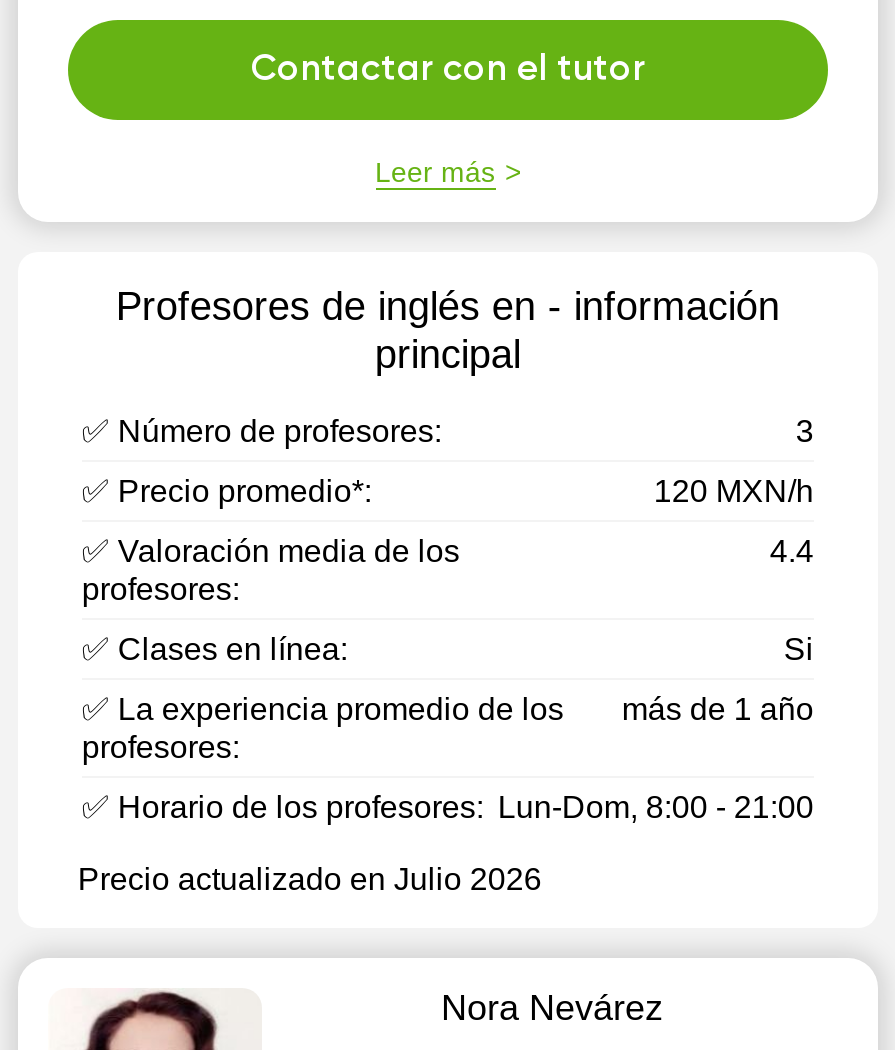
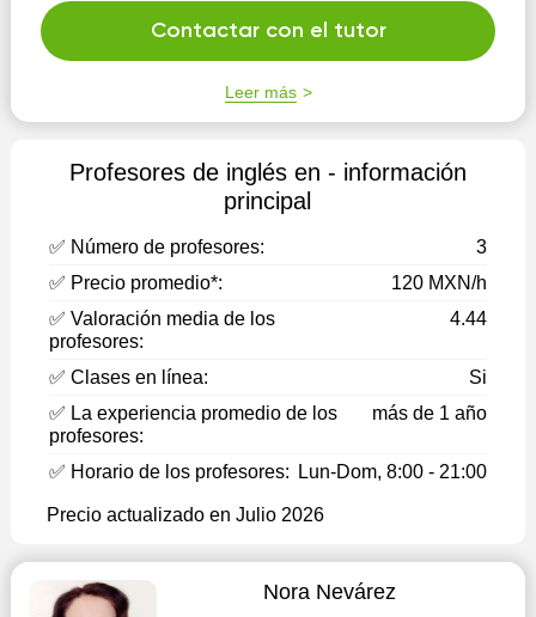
[770,534,814,568] 4.4 -> [450,308,487,329] 4.44

